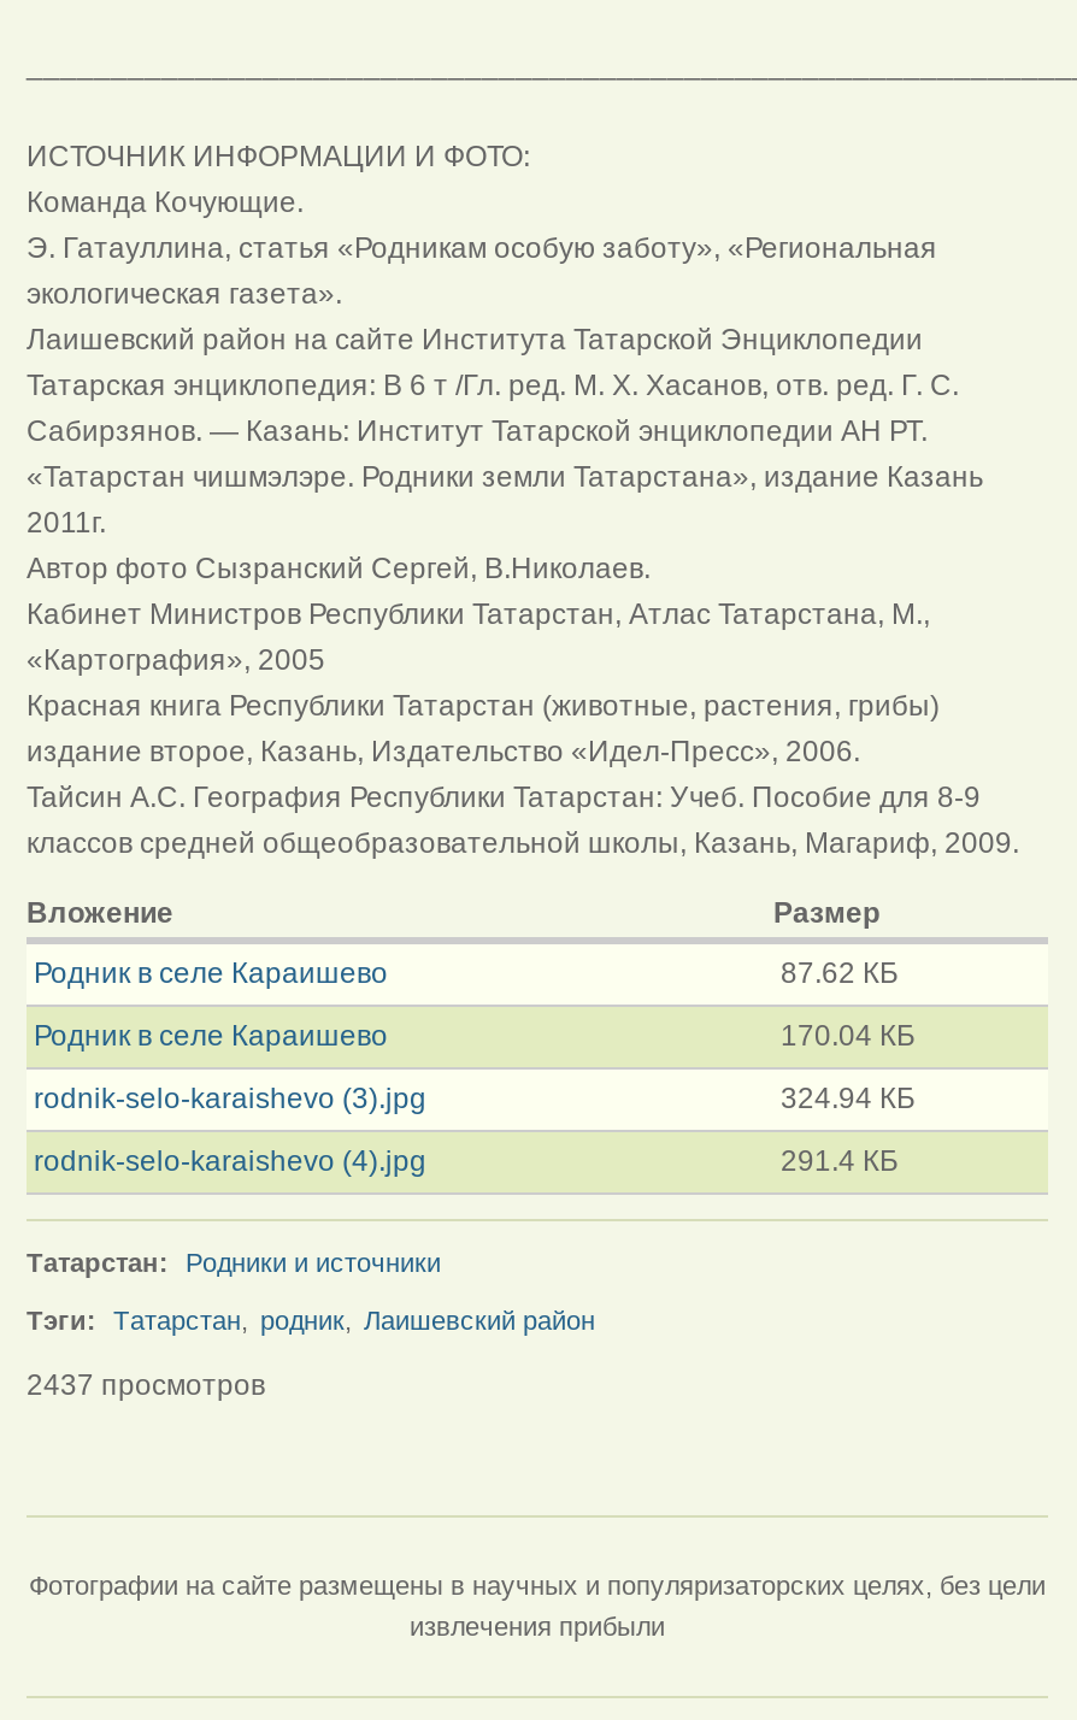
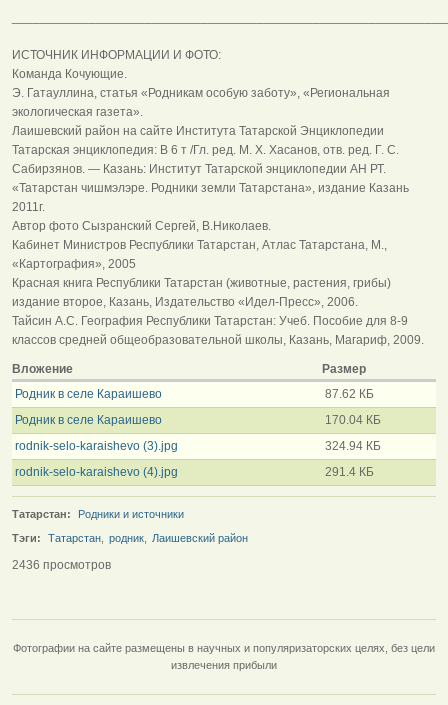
[27,1368,265,1401] 2437 просмотров -> [12,558,111,572] 2436 просмотров

